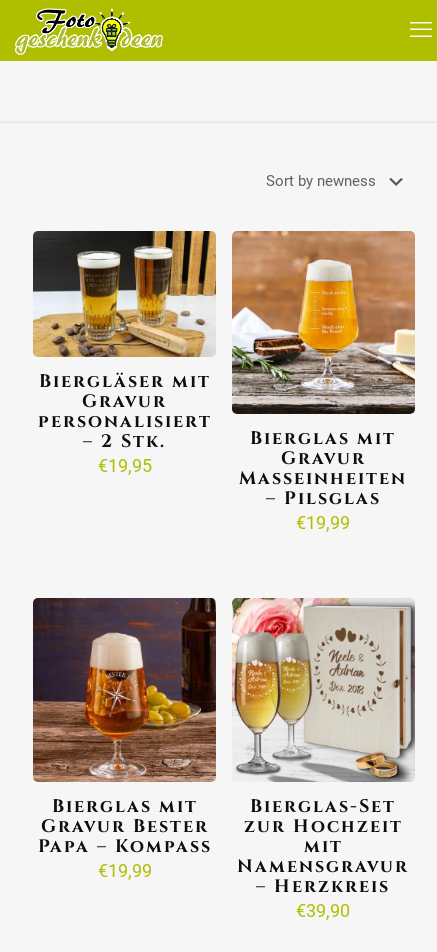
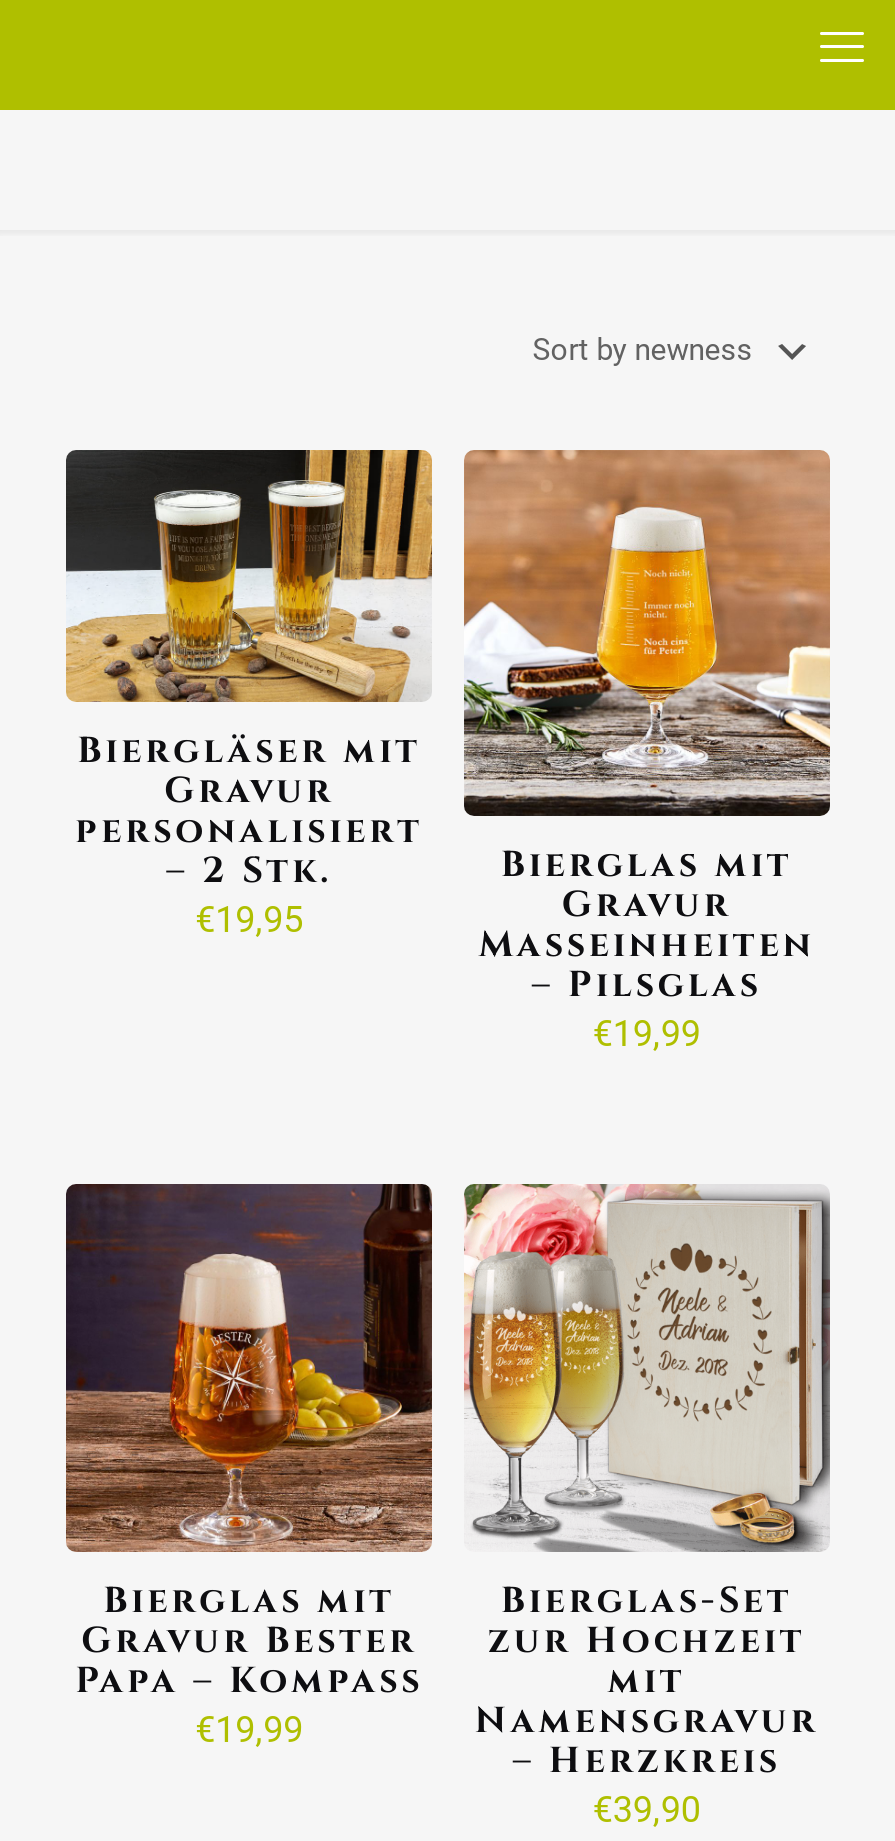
[14,7,164,56] [image] -> none

